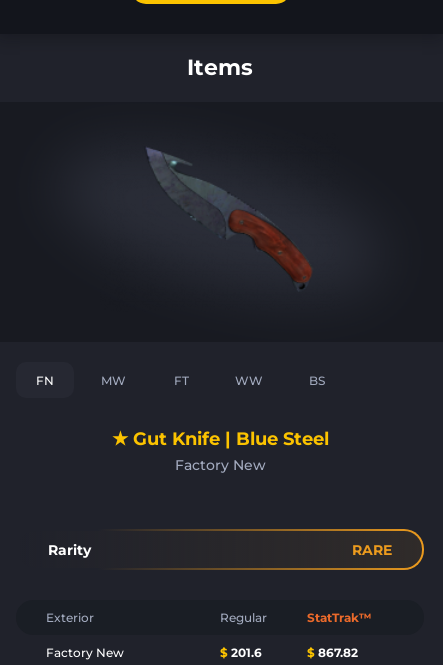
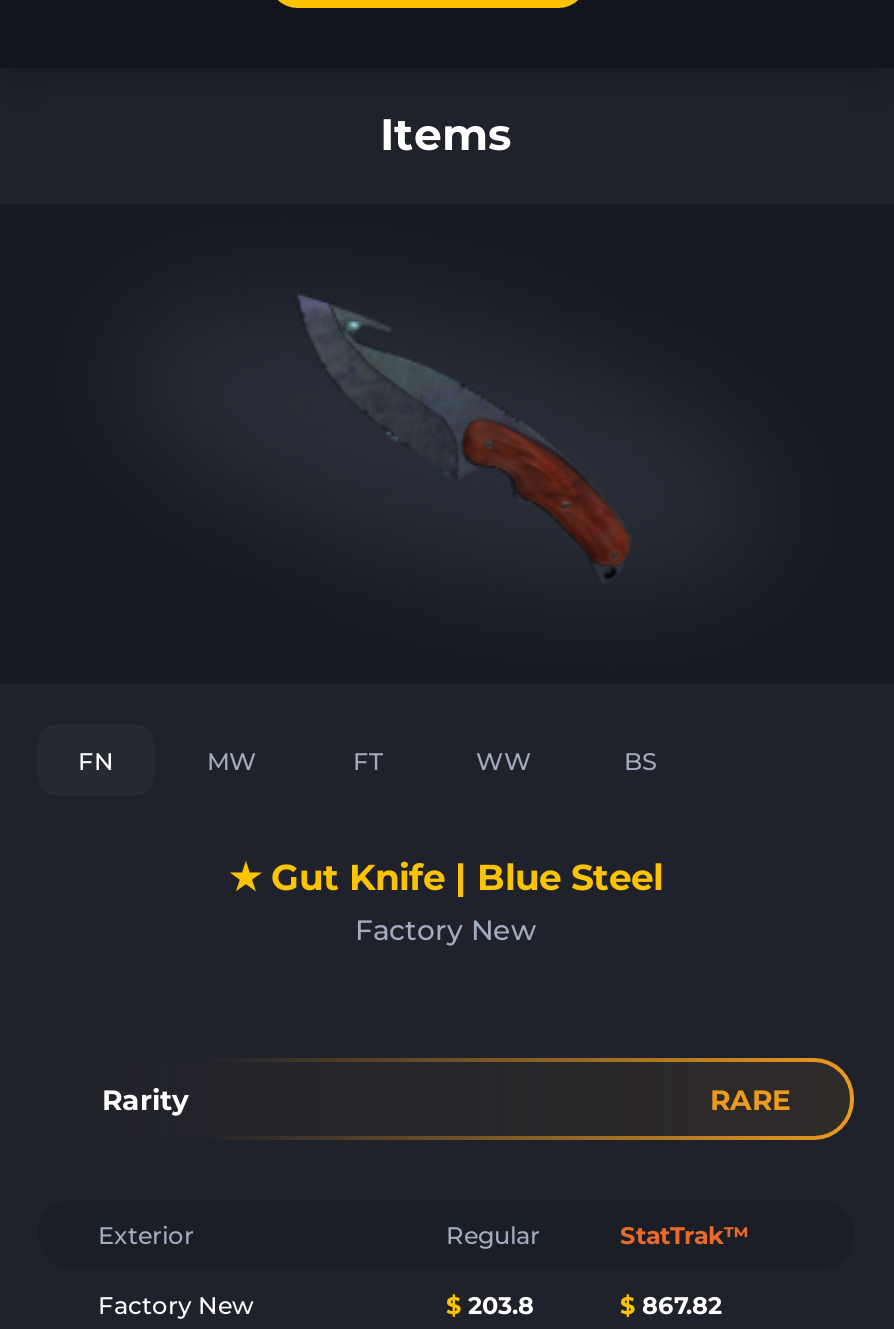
[220,645,262,660] $201.6 -> [446,1290,534,1320] $203.8

